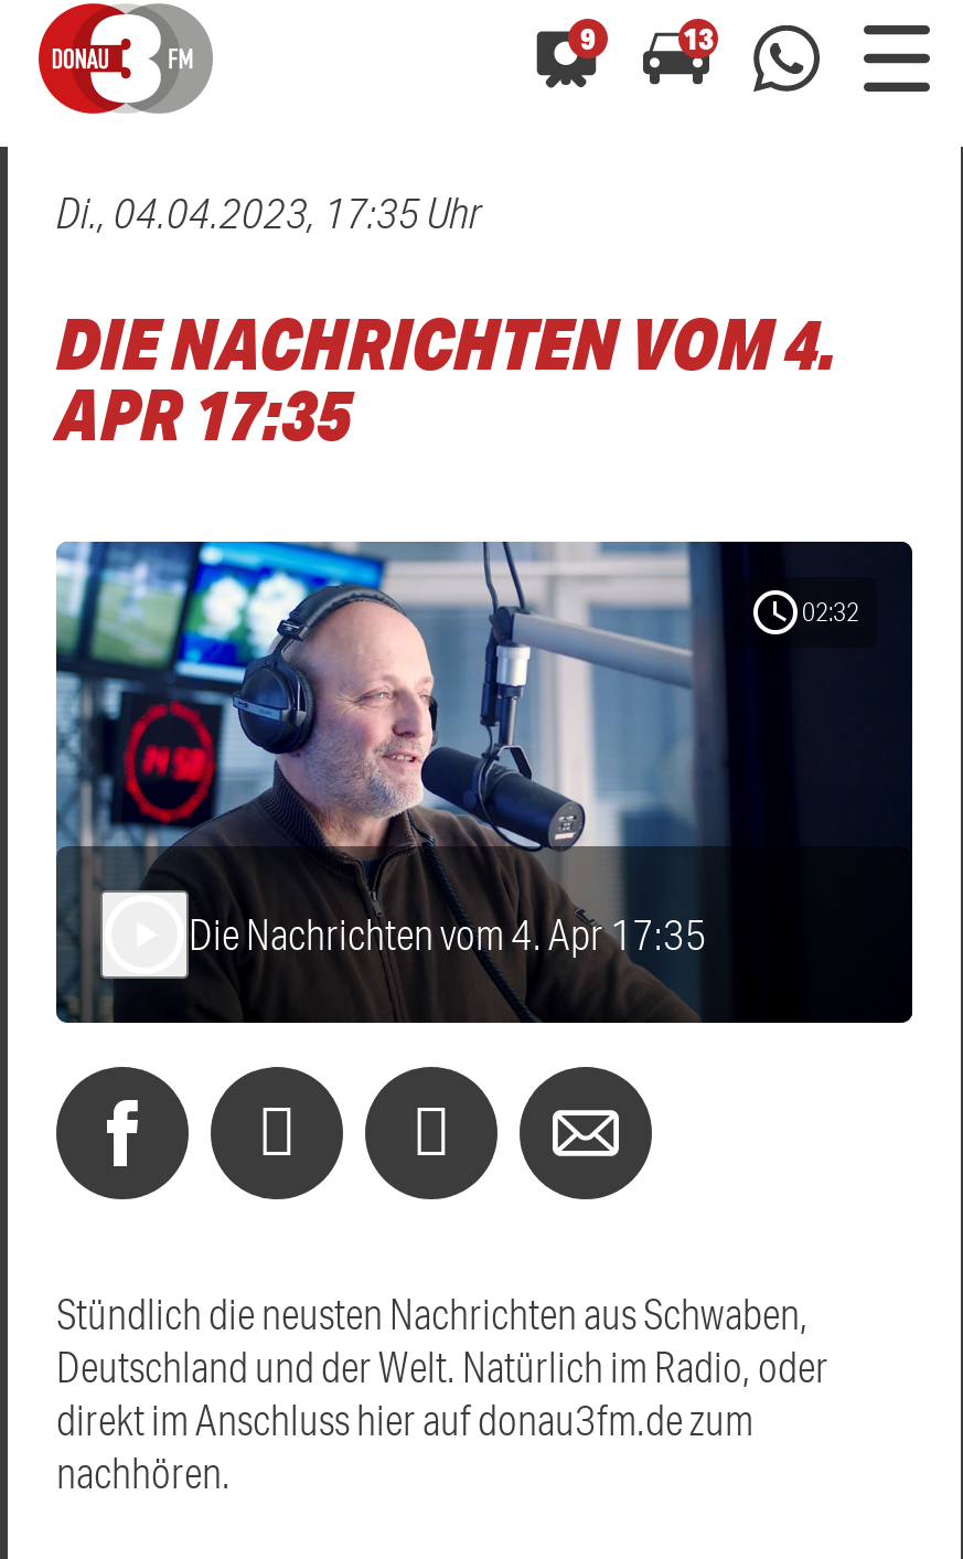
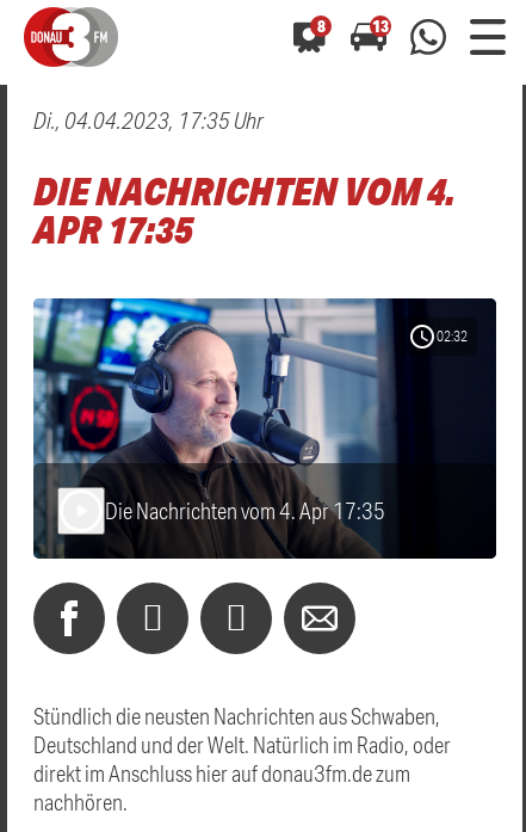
[580,19,596,58] 9 -> [317,16,325,37] 8

